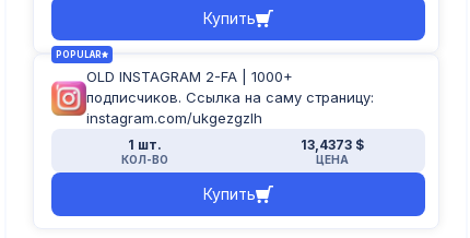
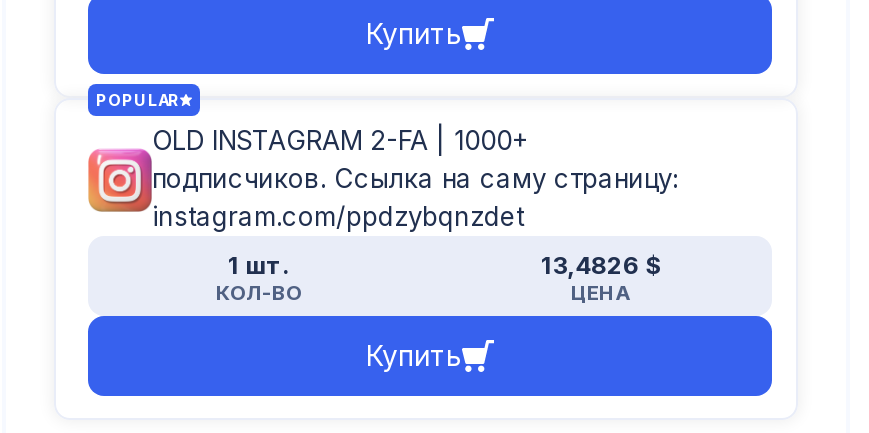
[86,109,262,127] instagram.com/ukgezgzlh -> [152,200,524,232] instagram.com/ppdzybqnzdet
[300,137,363,153] 13,4373 $ -> [541,250,661,280] 13,4826 $

